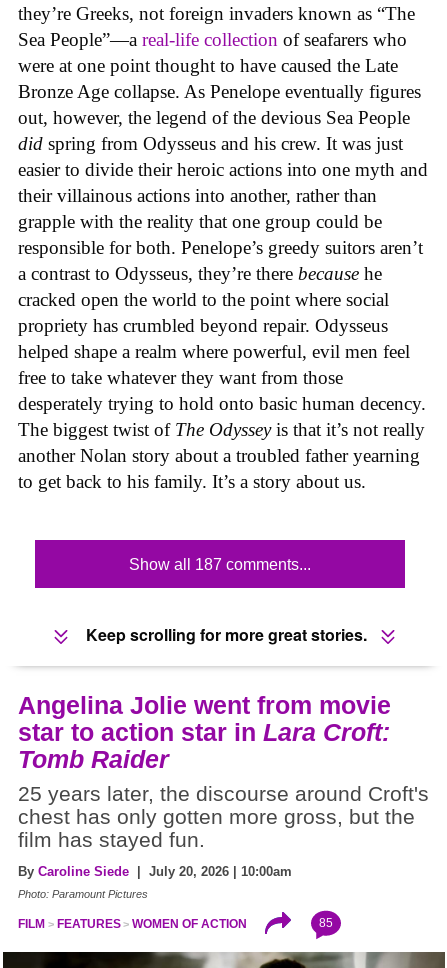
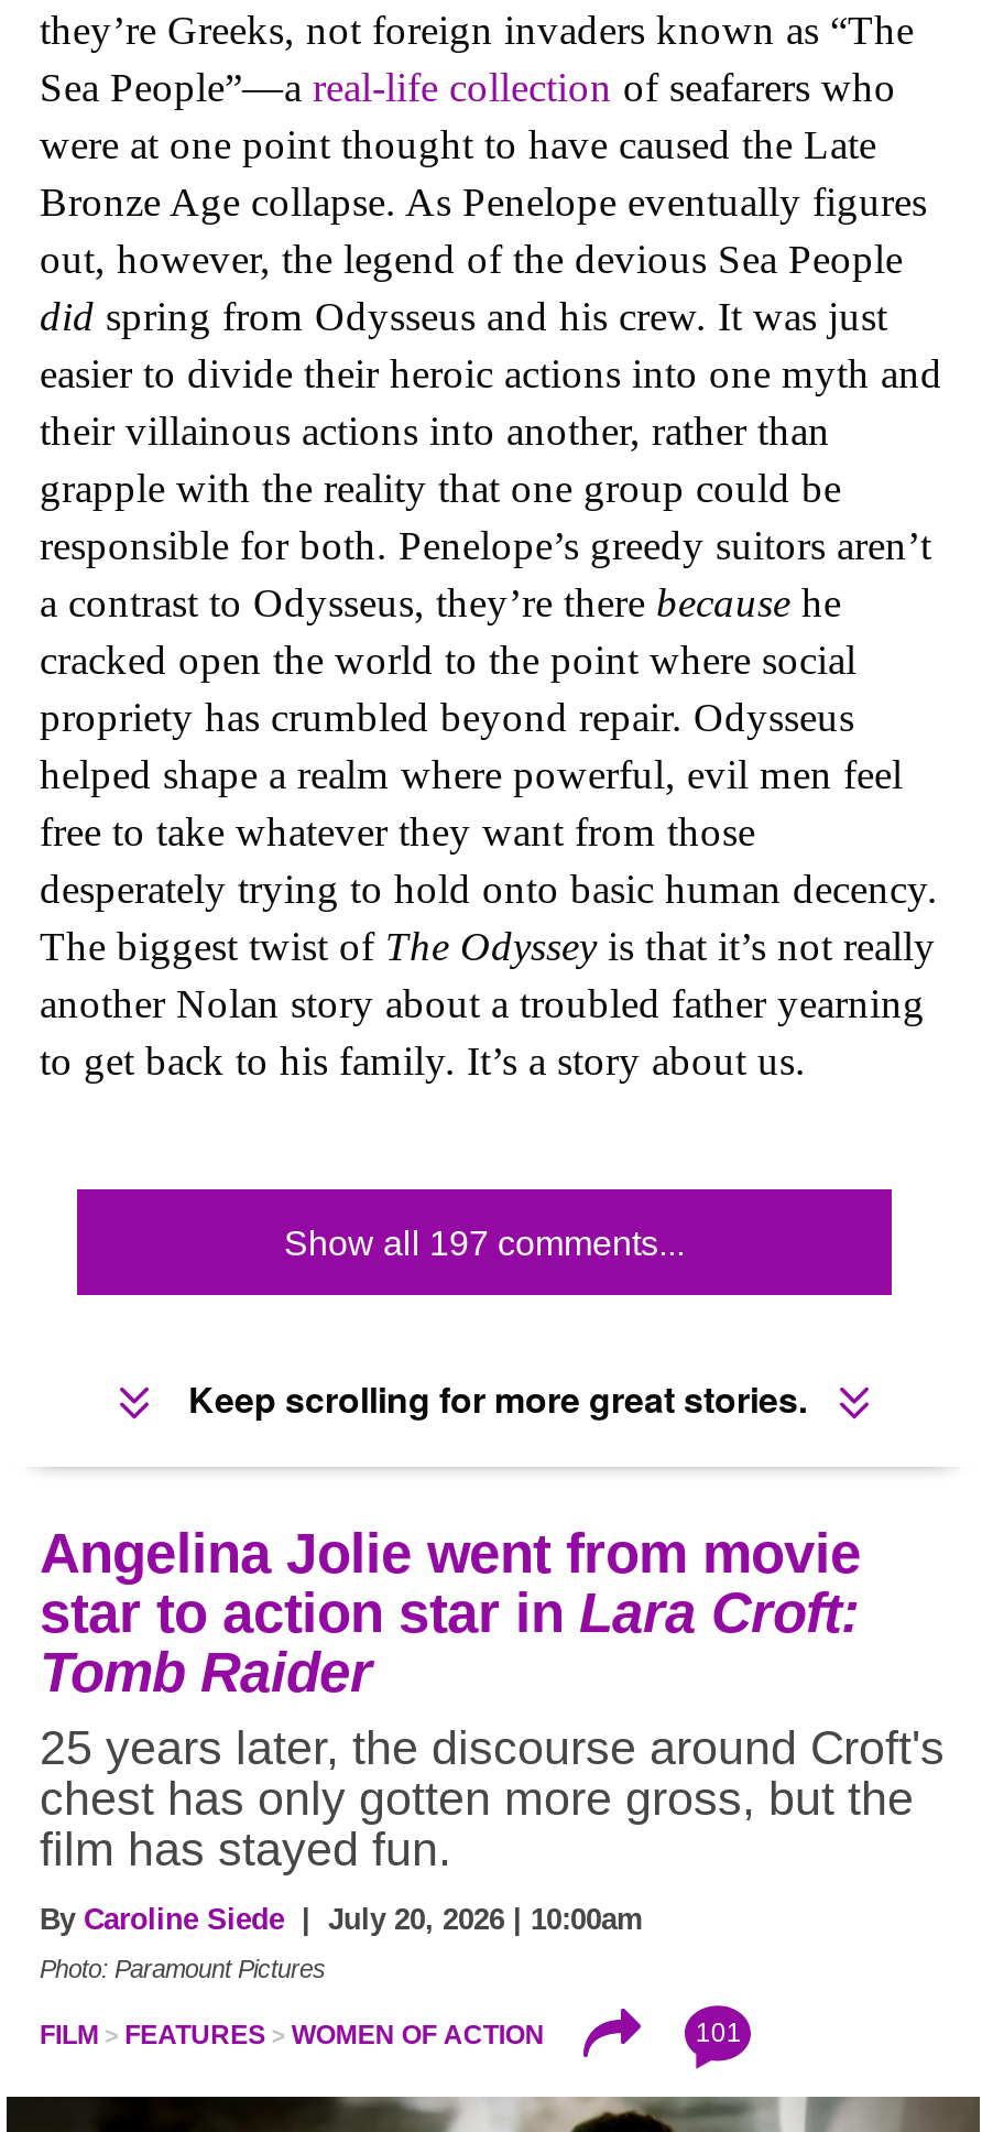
[129,556,311,573] Show all 187 comments... -> [284,1224,685,1262] Show all 197 comments...
[319,916,333,930] 85 -> [695,2017,742,2048] 101

